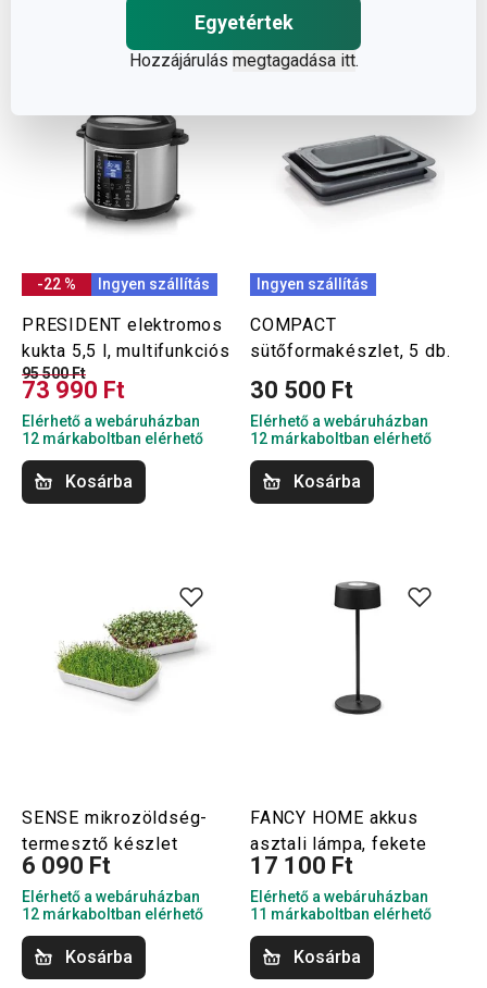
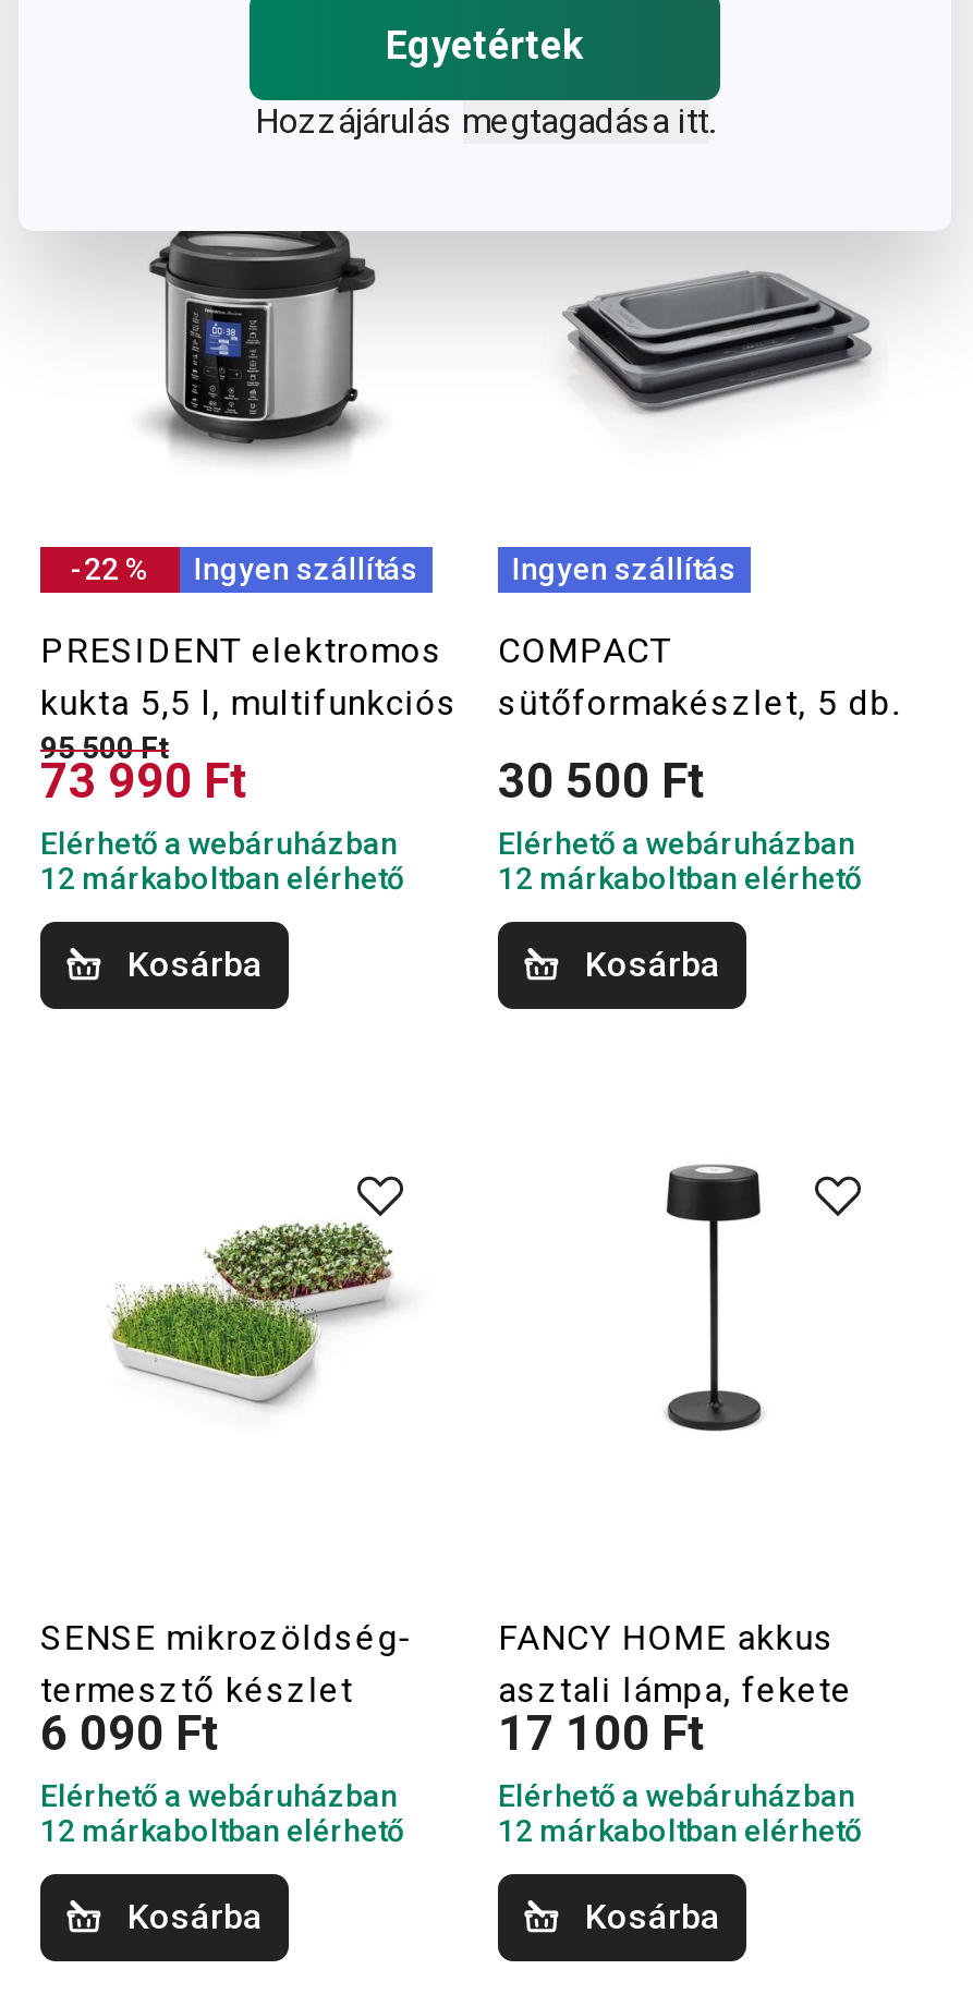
[250,905,432,922] 11 márkaboltban elérhető -> [498,1812,862,1847] 12 márkaboltban elérhető

